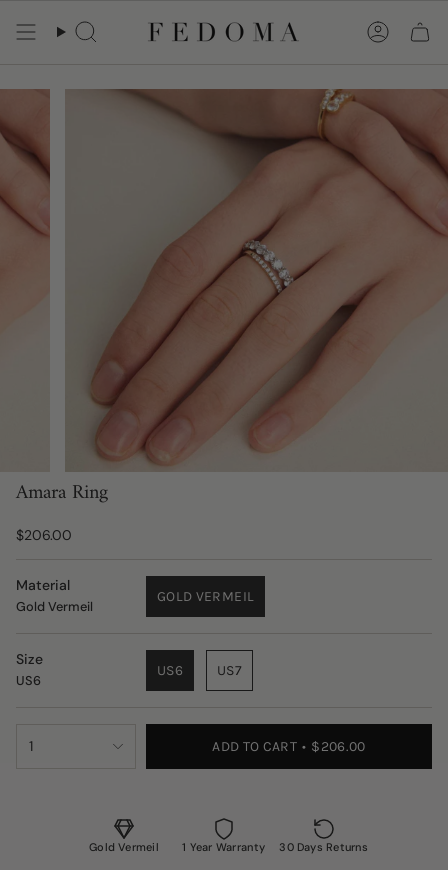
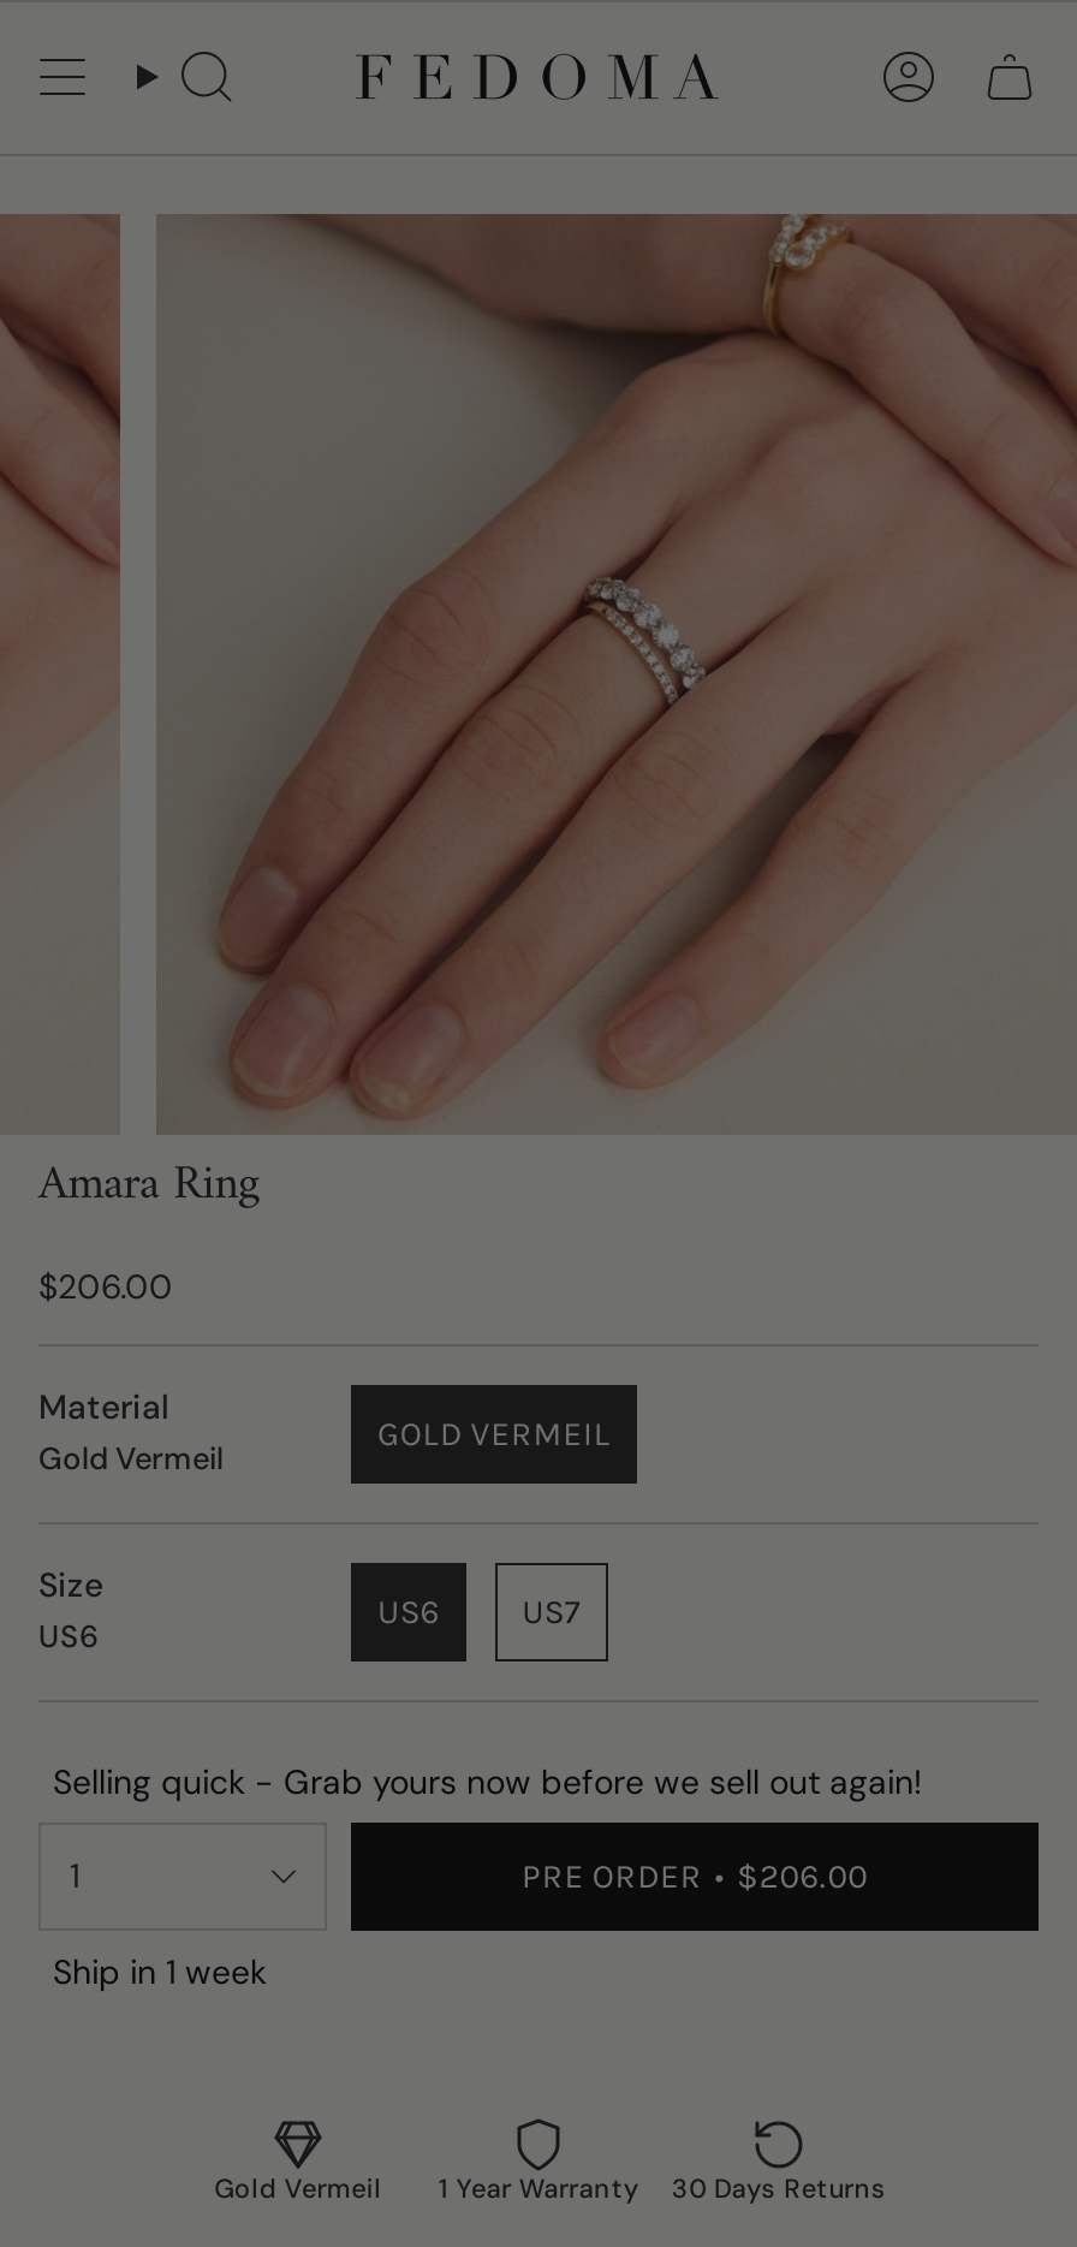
none -> [53,1760,923,1803] Selling quick - Grab yours now before we sell out again!
[212,738,297,755] ADD TO CART -> [522,1856,702,1897] PRE ORDER
none -> [53,1950,267,1993] Ship in 1 week

